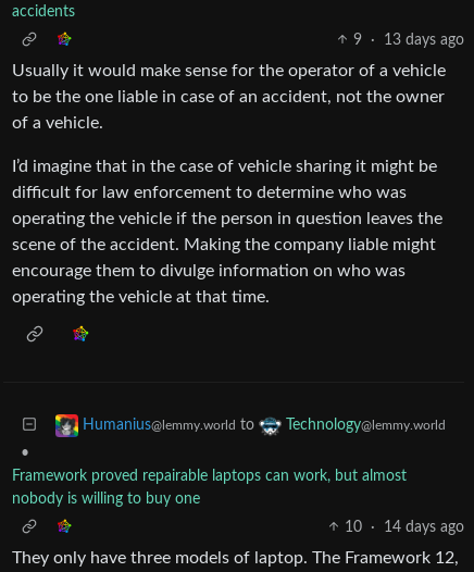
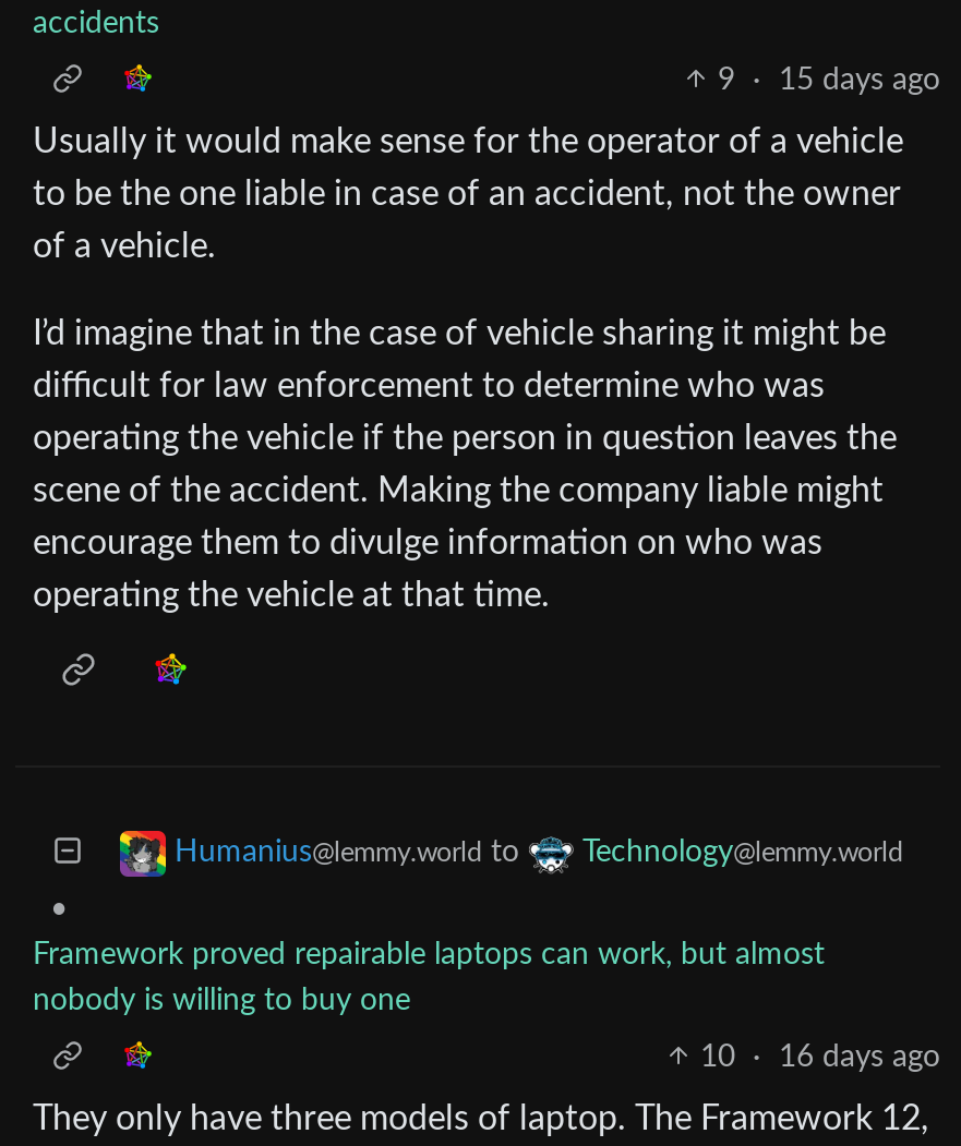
[353,32,464,47] 9 · 13 days ago -> [718,64,940,95] 9 · 15 days ago
[345,519,464,534] 10 · 14 days ago -> [700,1041,940,1072] 10 · 16 days ago

